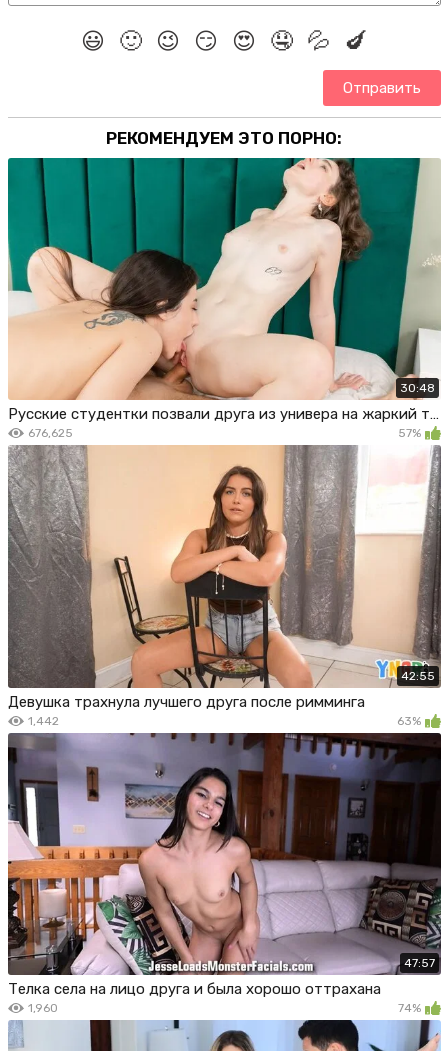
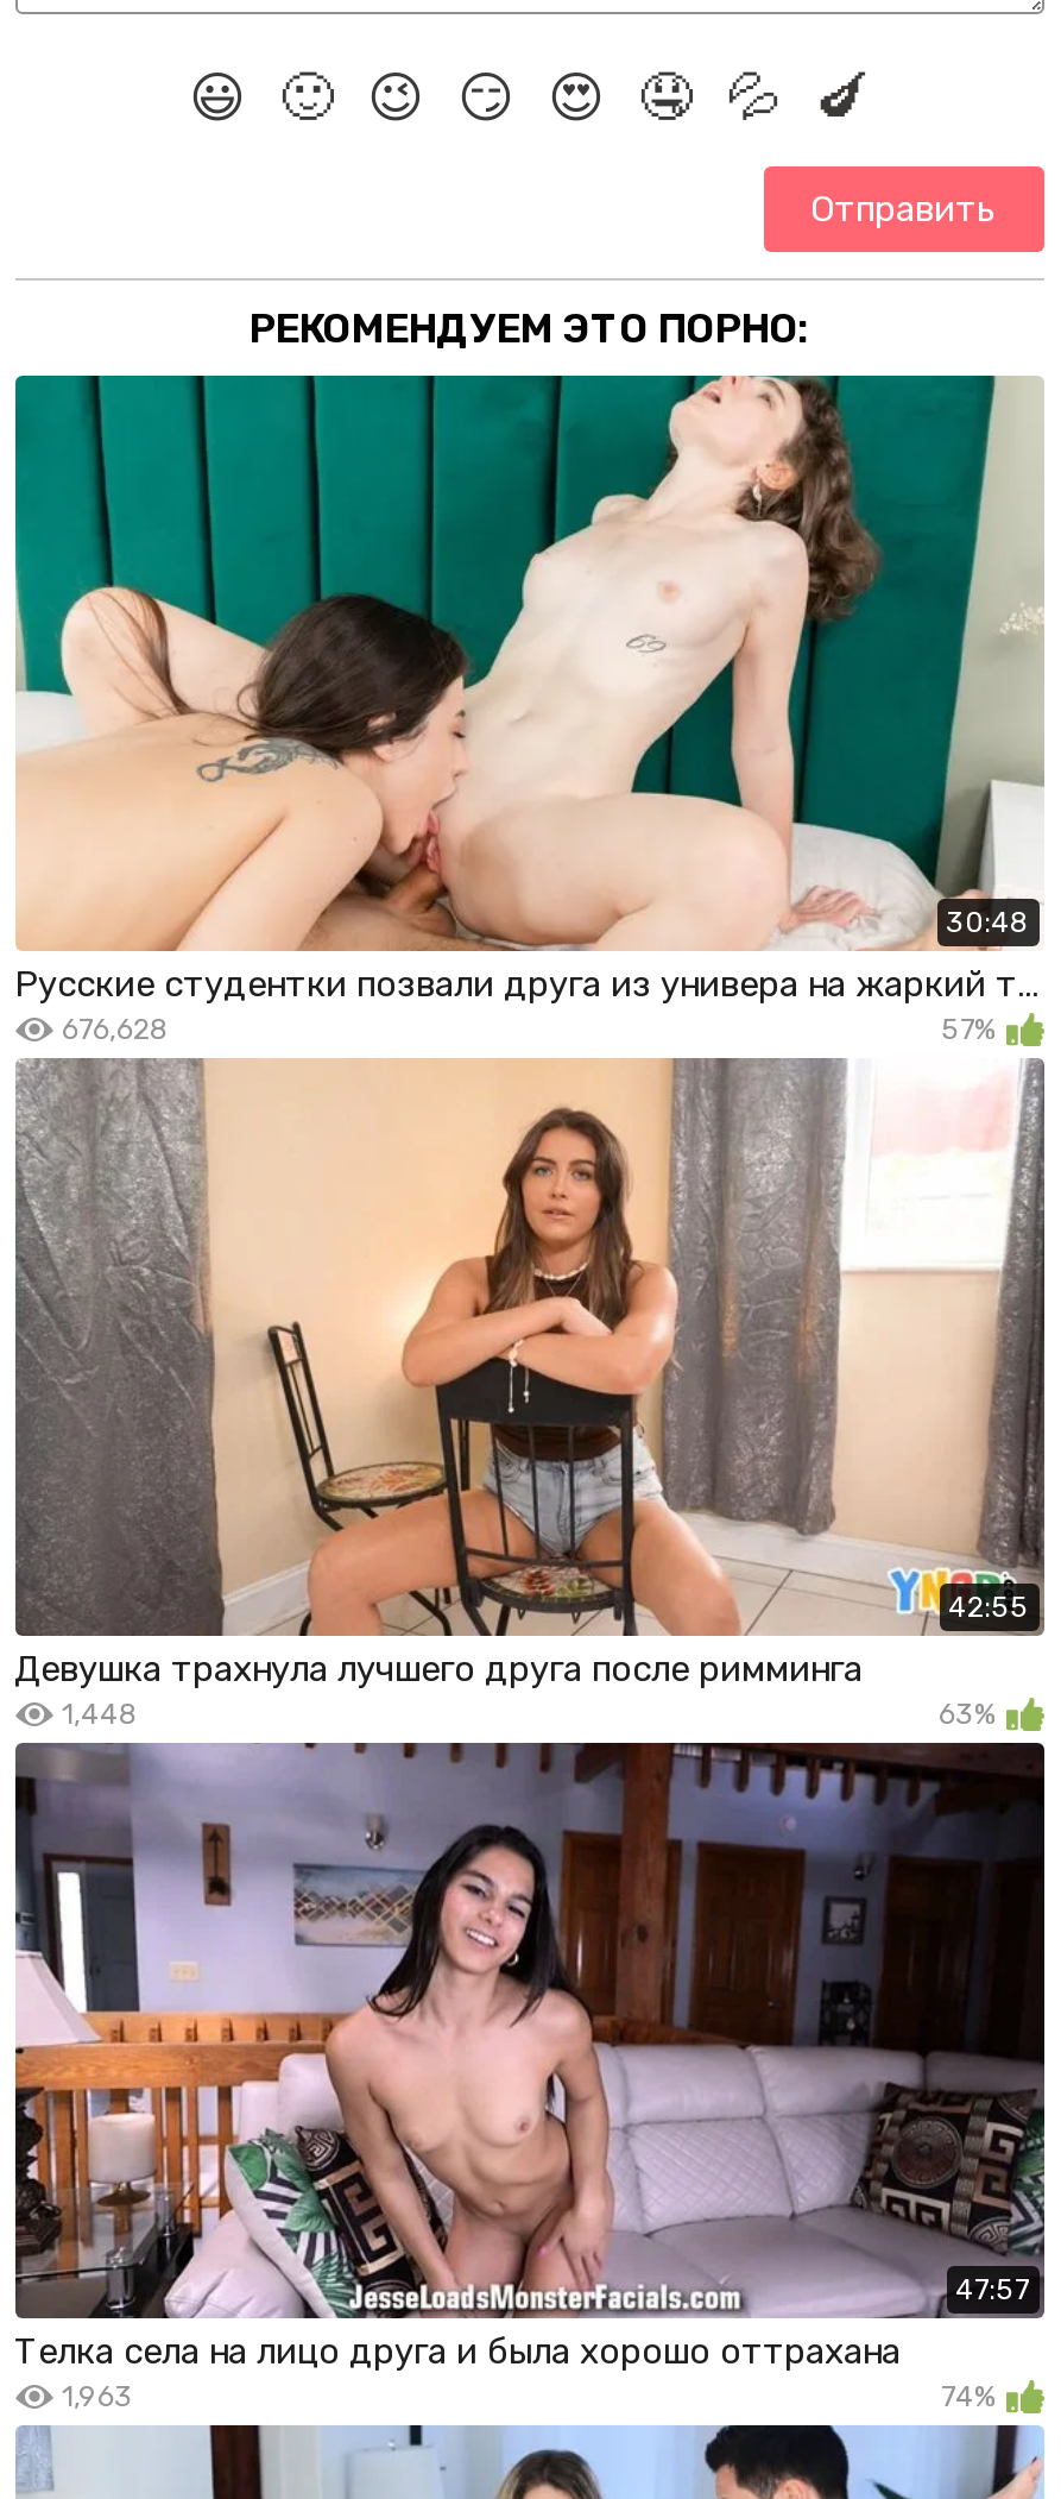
[27,426,72,440] 676,625 -> [62,1013,169,1046] 676,628
[27,713,58,727] 1,442 -> [62,1697,138,1730] 1,448
[27,1001,57,1015] 1,960 -> [62,2380,133,2413] 1,963

